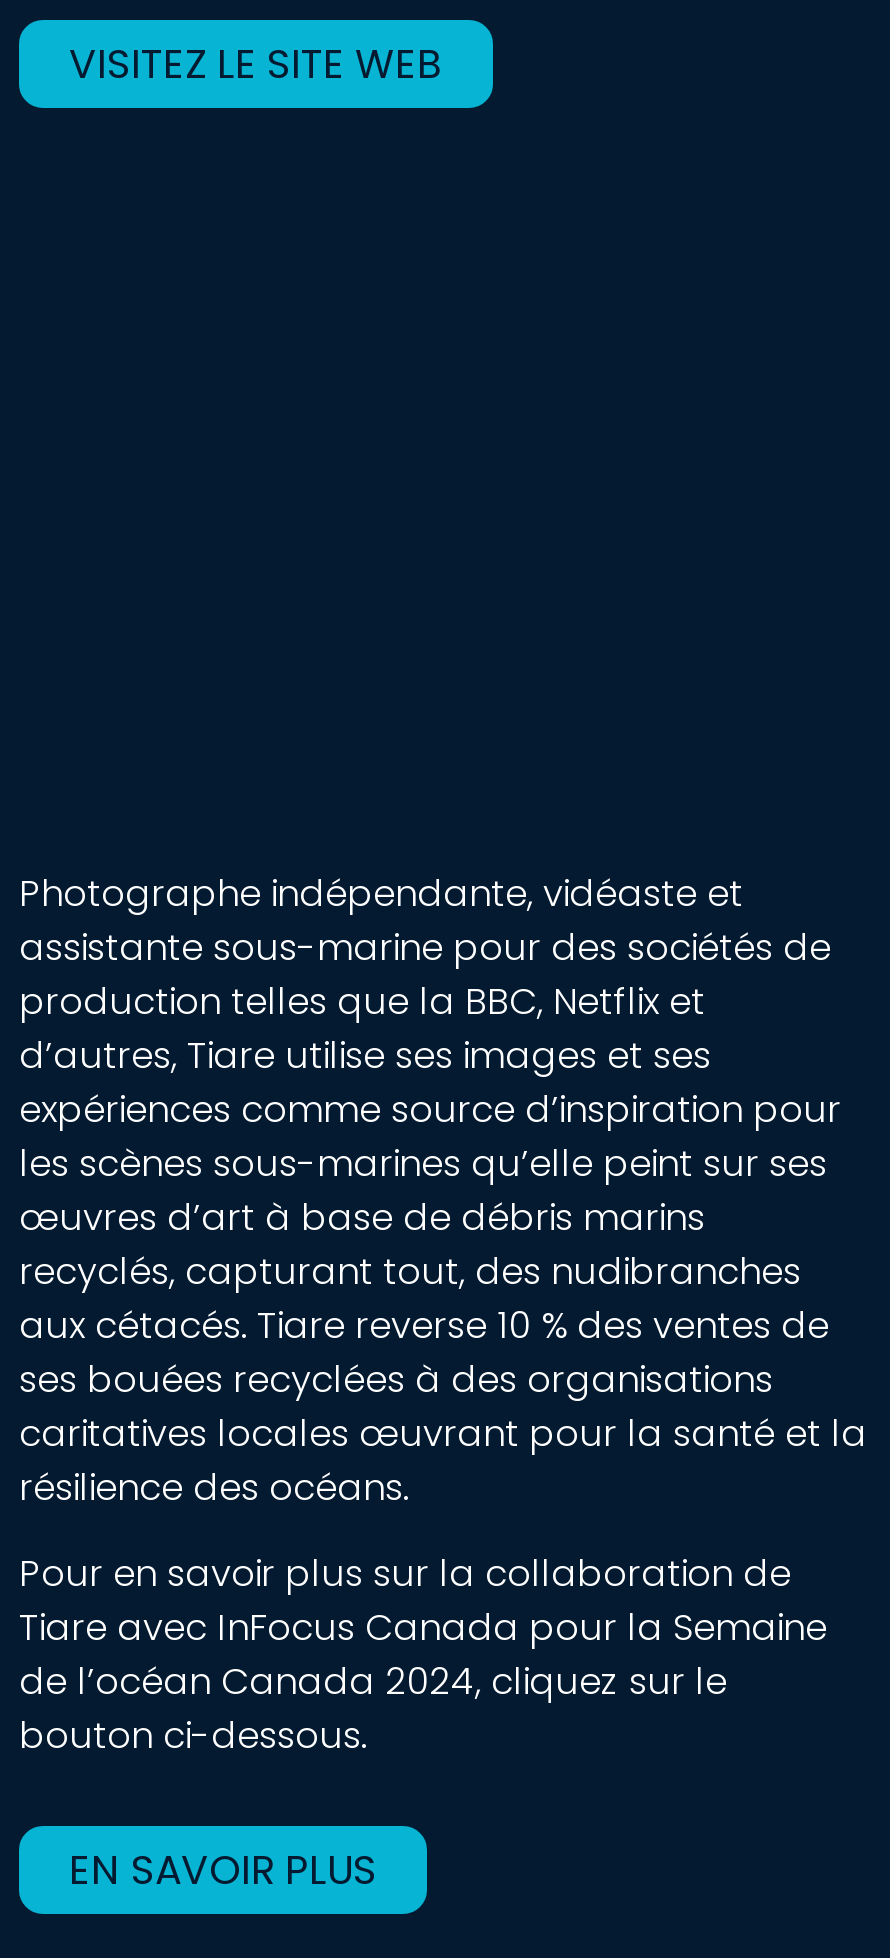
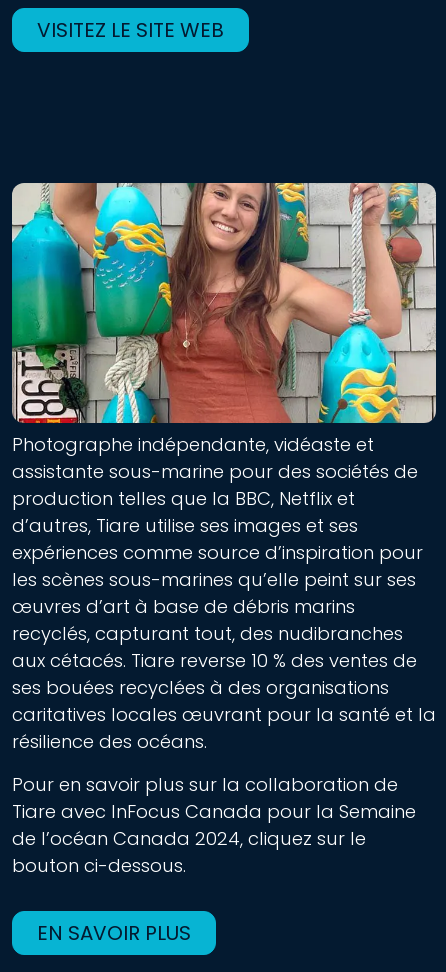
none -> [11,182,437,424] [image]

